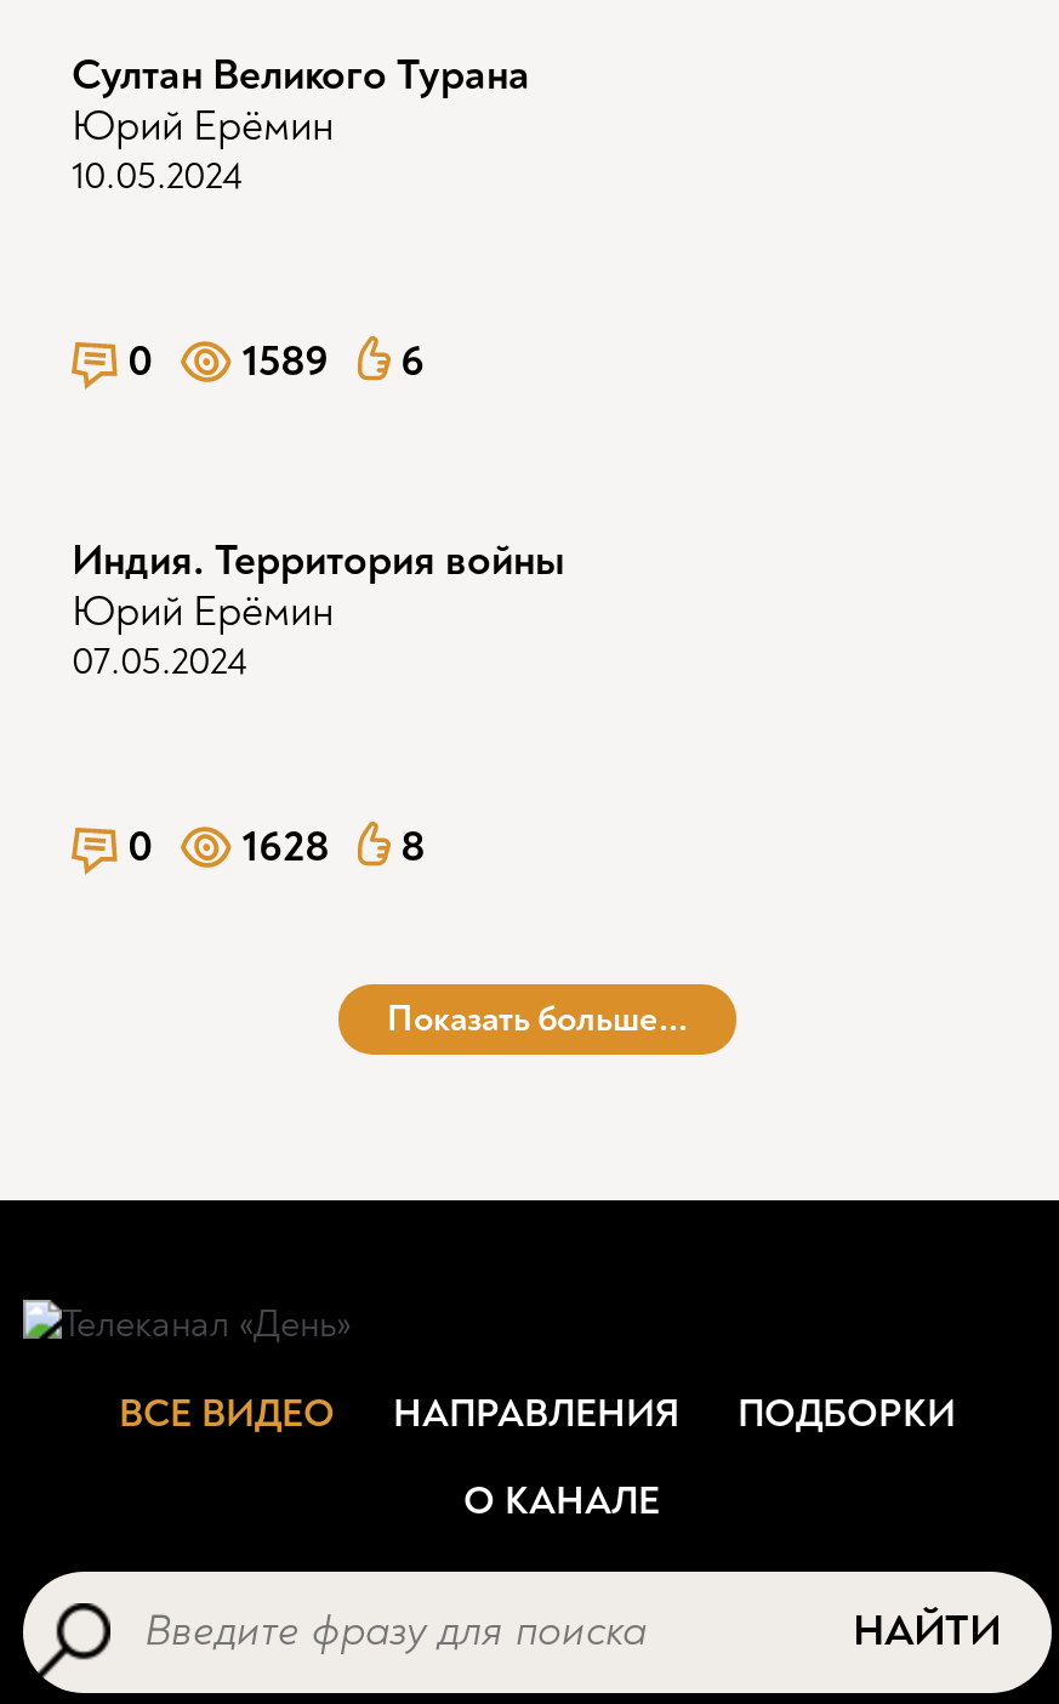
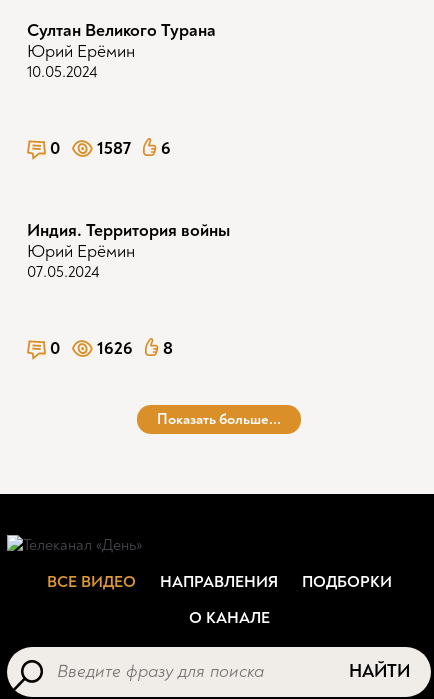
[118,334,444,390] 0 1589 6 -> [46,137,179,160] 0 1587 6
[118,819,444,875] 0 1628 8 -> [46,337,181,360] 0 1626 8

